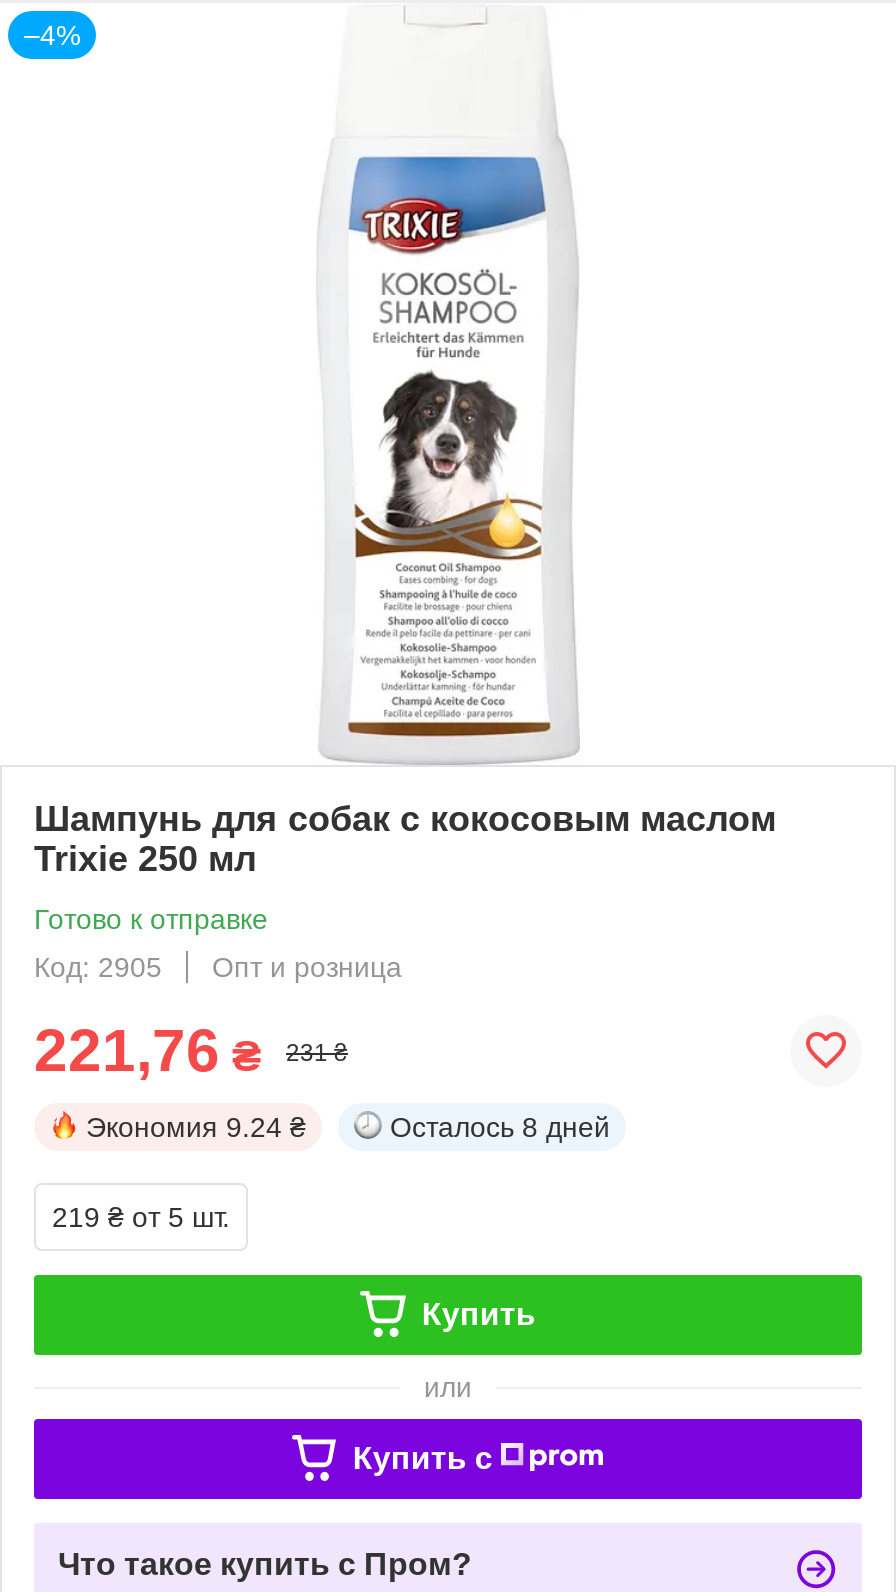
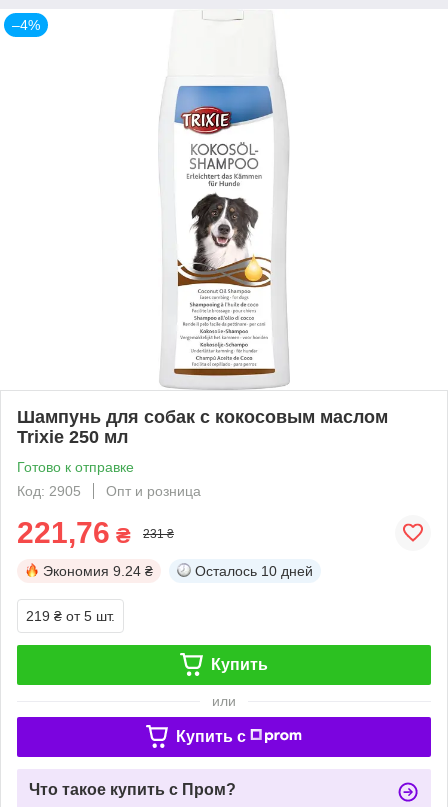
[390,1111,610,1143] Осталось 8 дней -> [195,563,313,579] Осталось 10 дней

